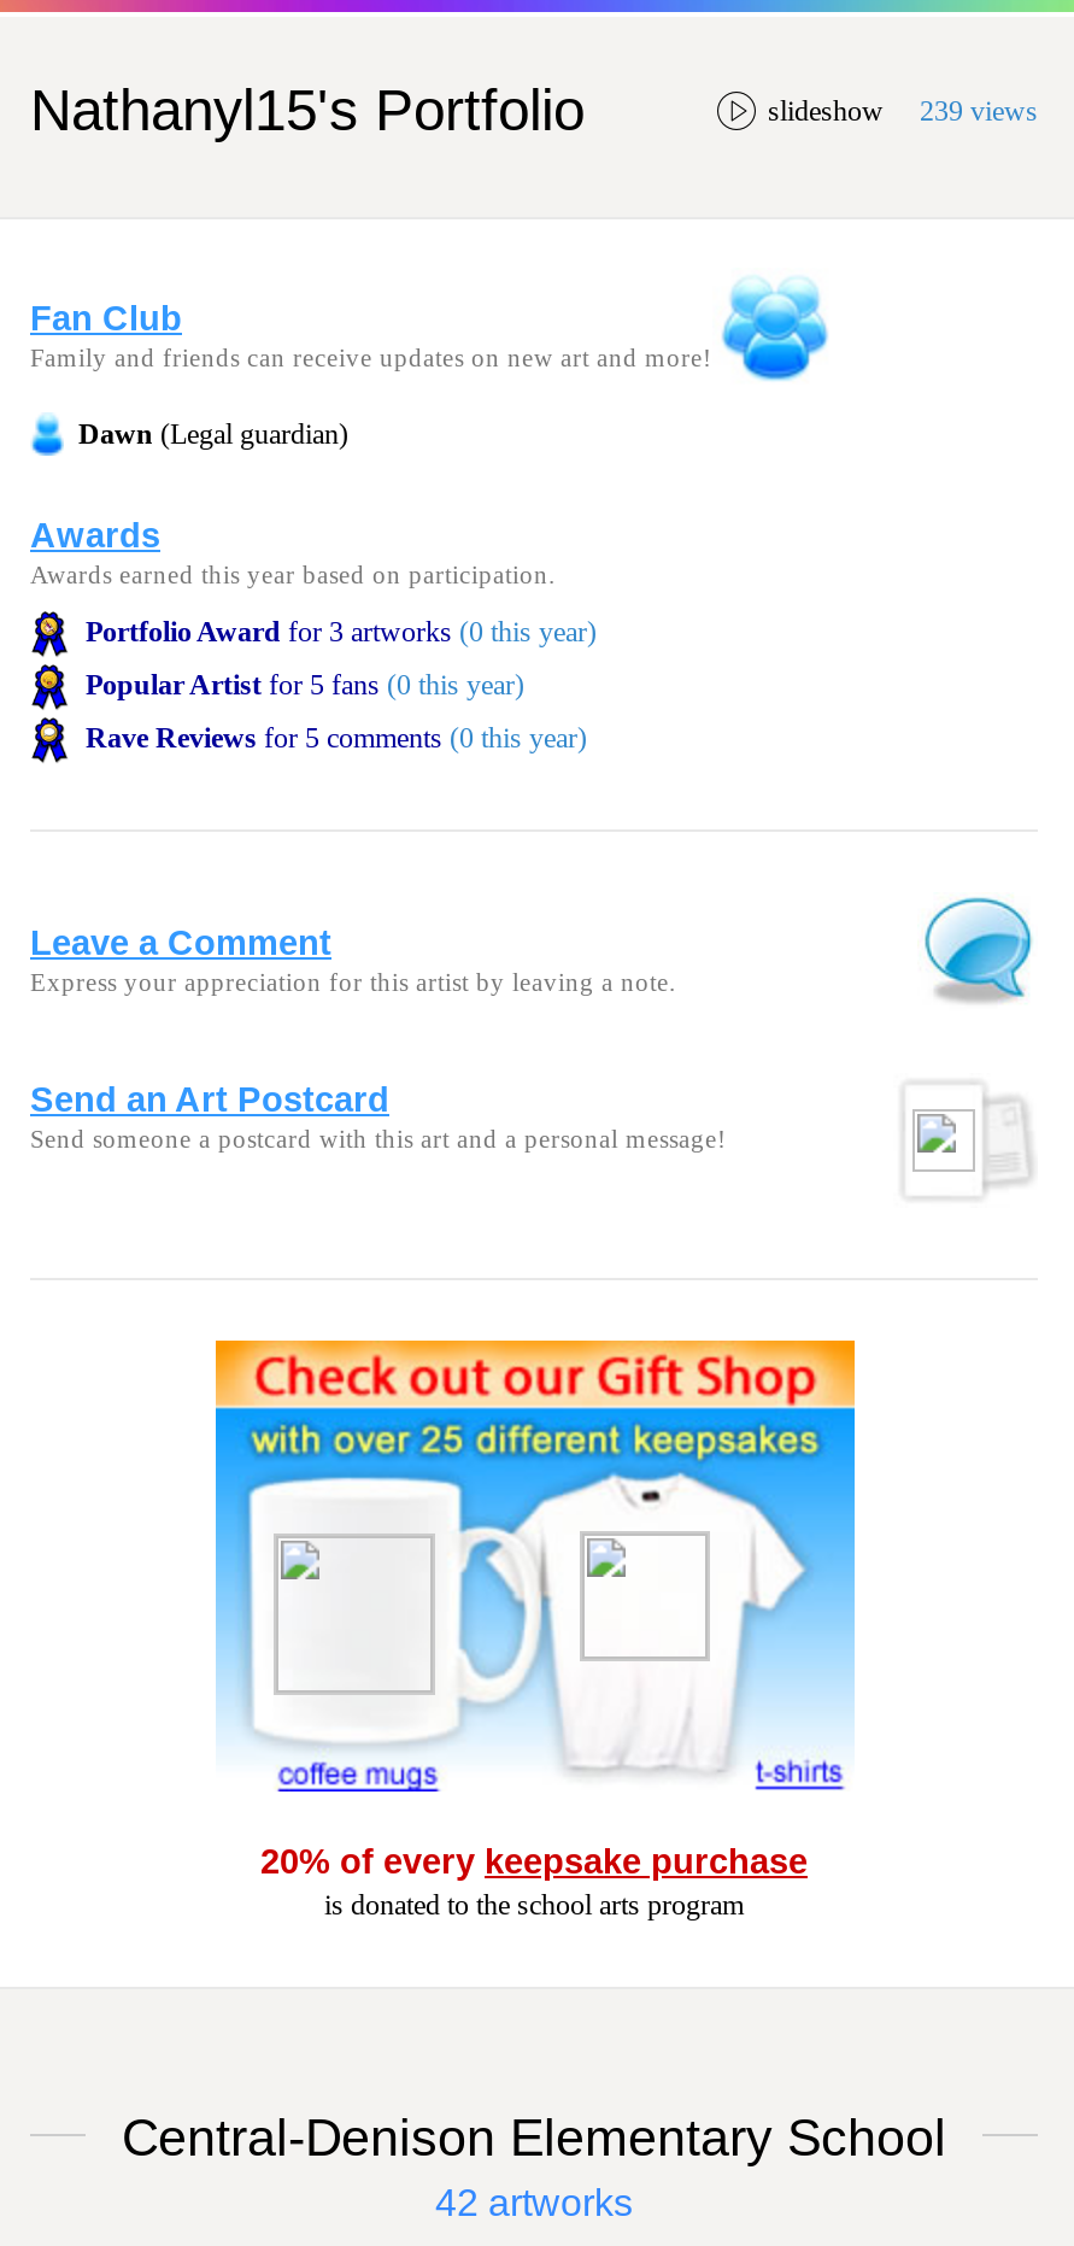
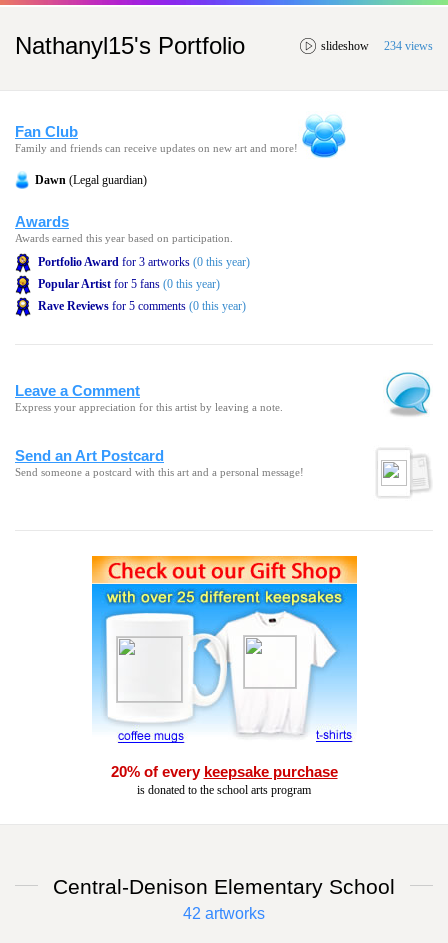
[768,93,1038,127] slideshow 239 views -> [321,38,433,52] slideshow 234 views

